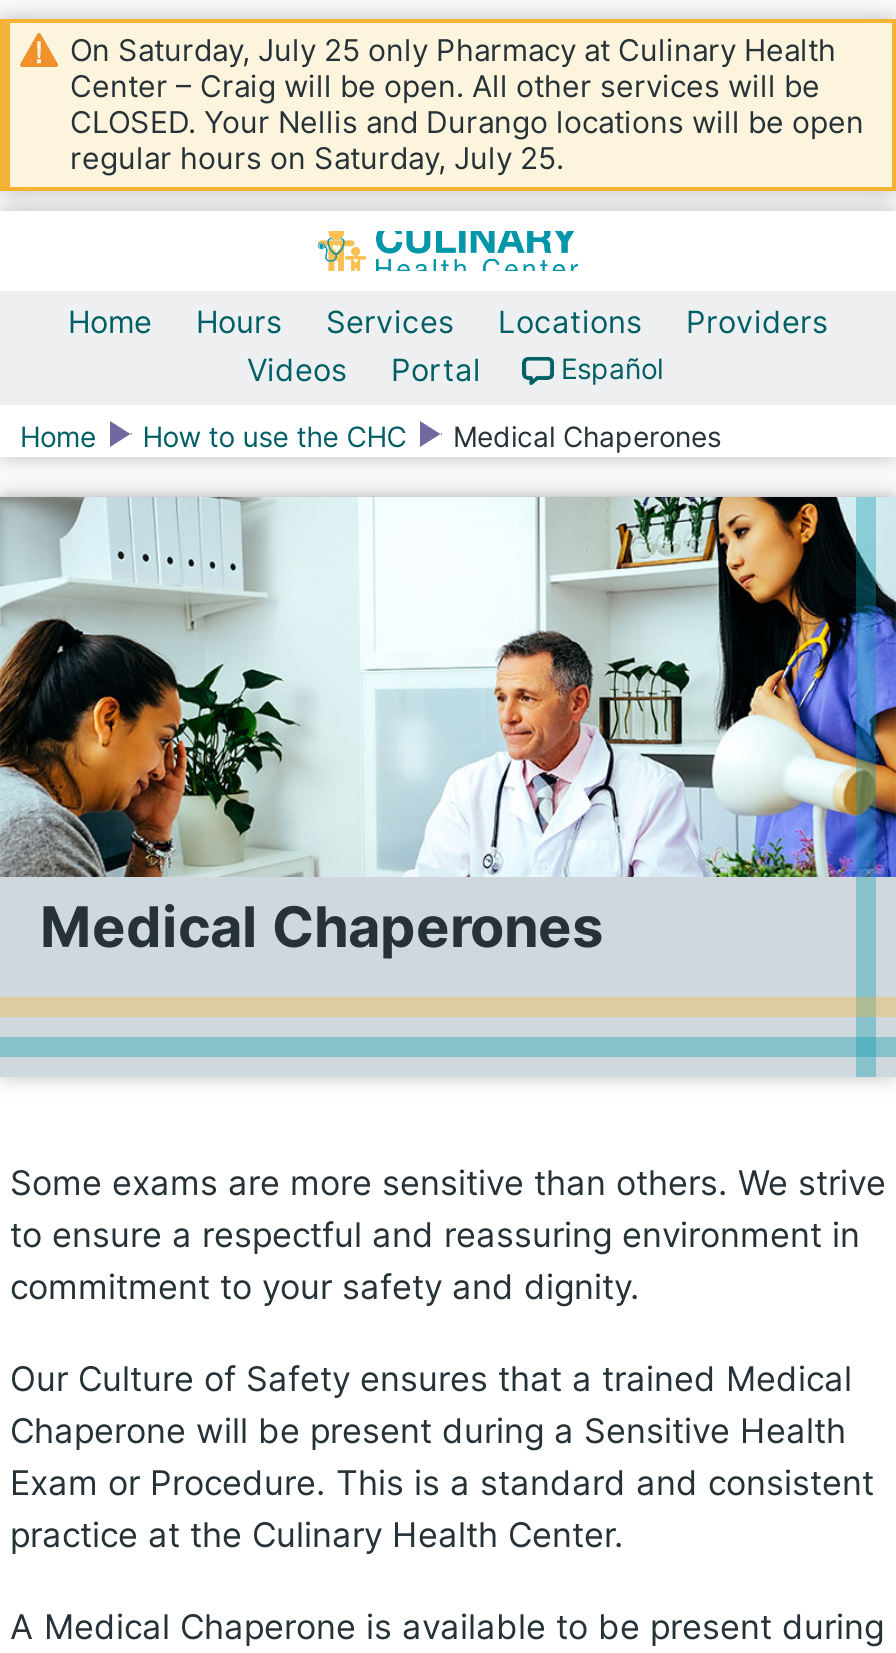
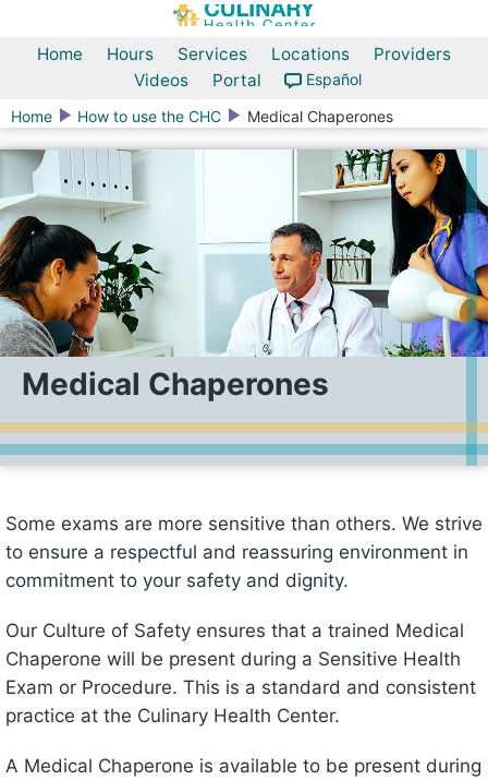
[6,15,890,195] [image] | On Saturday, July 25 only Pharmacy at Culinary Health | Center – Craig will be open. All other services will be | CLOSED. Your Nellis and Durango locations will be open | regular hours on Saturday, July 25. -> none

